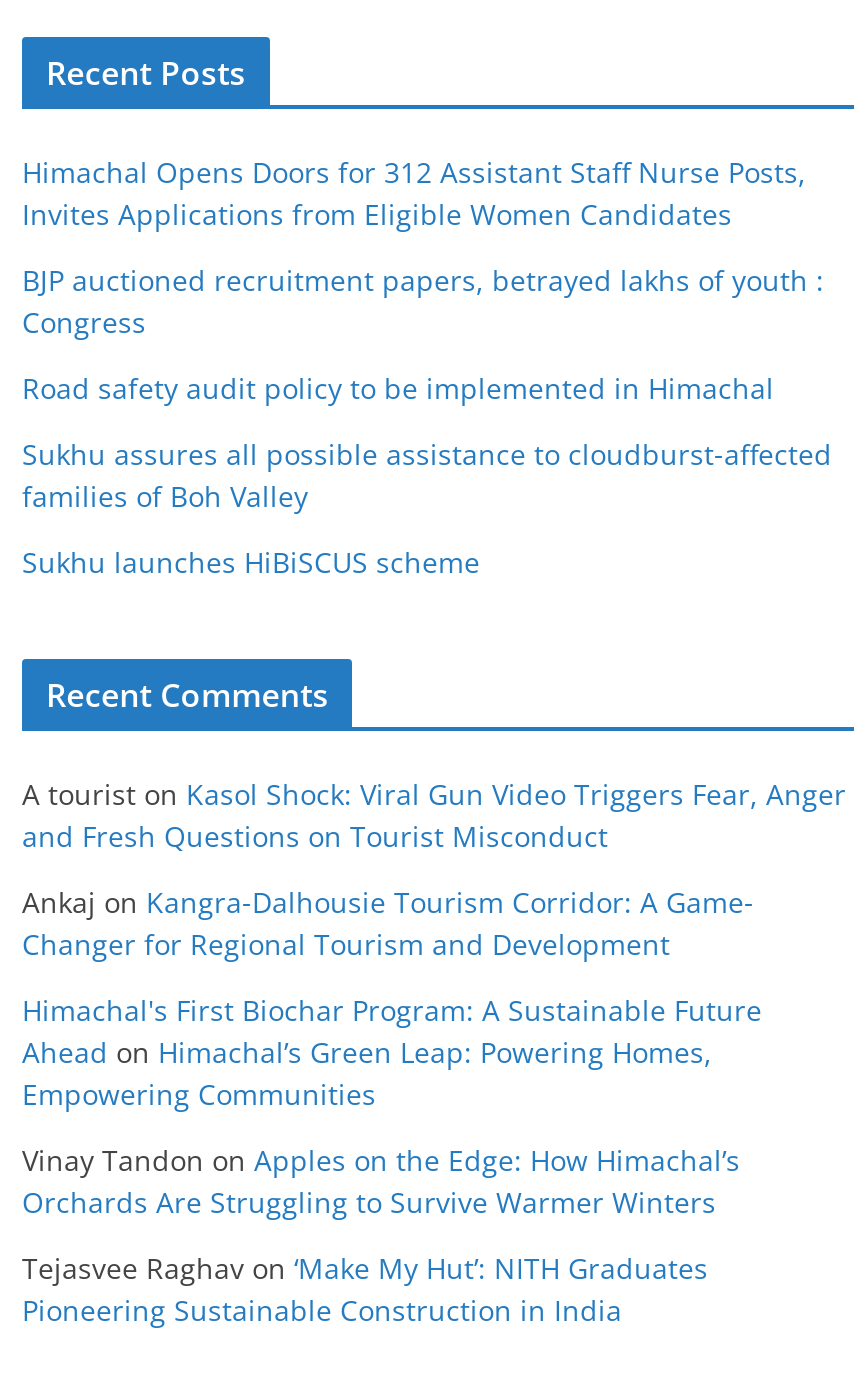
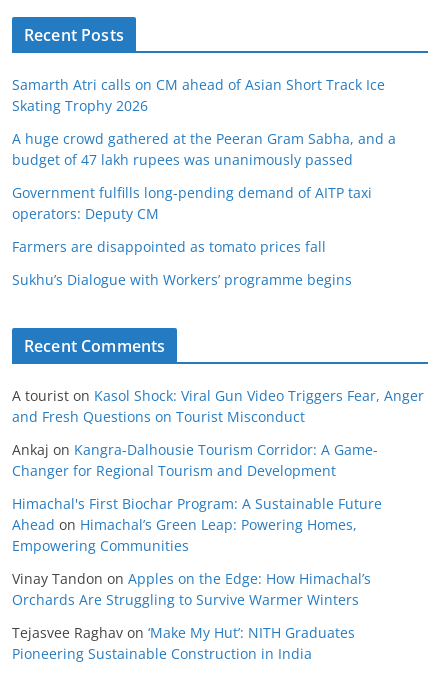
[22,153,806,233] Himachal Opens Doors for 312 Assistant Staff Nurse Posts, | Invites Applications from Eligible Women Candidates -> [12,75,385,115] Samarth Atri calls on CM ahead of Asian Short Track Ice | Skating Trophy 2026
[22,261,824,341] BJP auctioned recruitment papers, betrayed lakhs of youth : | Congress -> [12,129,396,169] A huge crowd gathered at the Peeran Gram Sabha, and a | budget of 47 lakh rupees was unanimously passed
[22,369,774,407] Road safety audit policy to be implemented in Himachal -> [12,183,372,223] Government fulfills long-pending demand of AITP taxi | operators: Deputy CM
[22,435,832,515] Sukhu assures all possible assistance to cloudburst-affected | families of Boh Valley -> [12,237,326,256] Farmers are disappointed as tomato prices fall
[22,543,480,581] Sukhu launches HiBiSCUS scheme -> [12,270,352,289] Sukhu’s Dialogue with Workers’ programme begins

